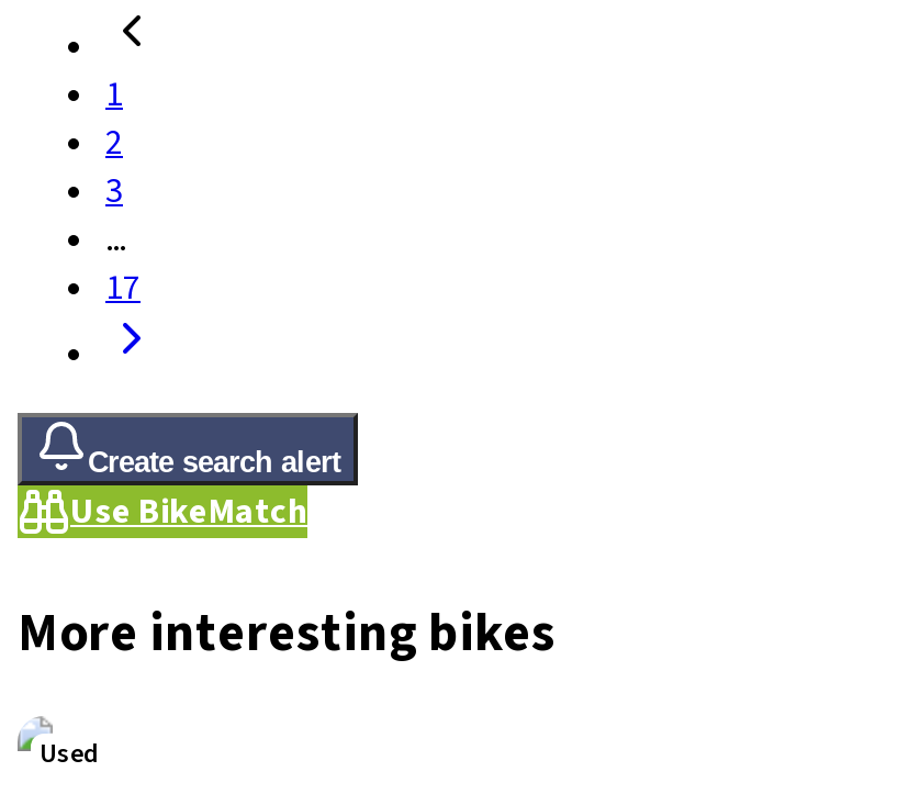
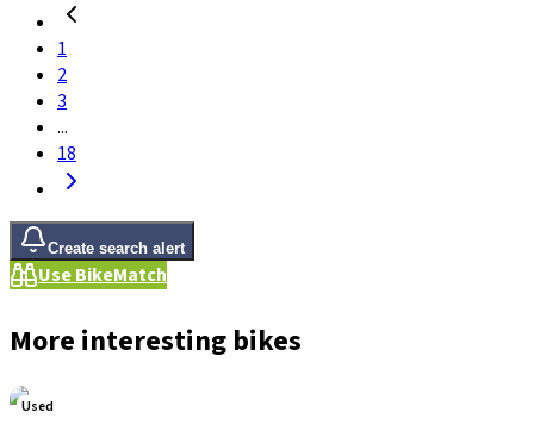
[105,264,141,312] 17 -> [57,141,76,167] 18

